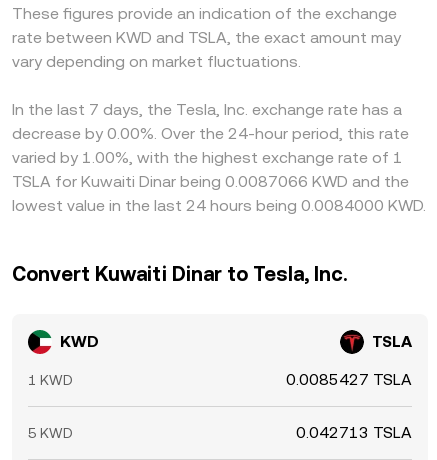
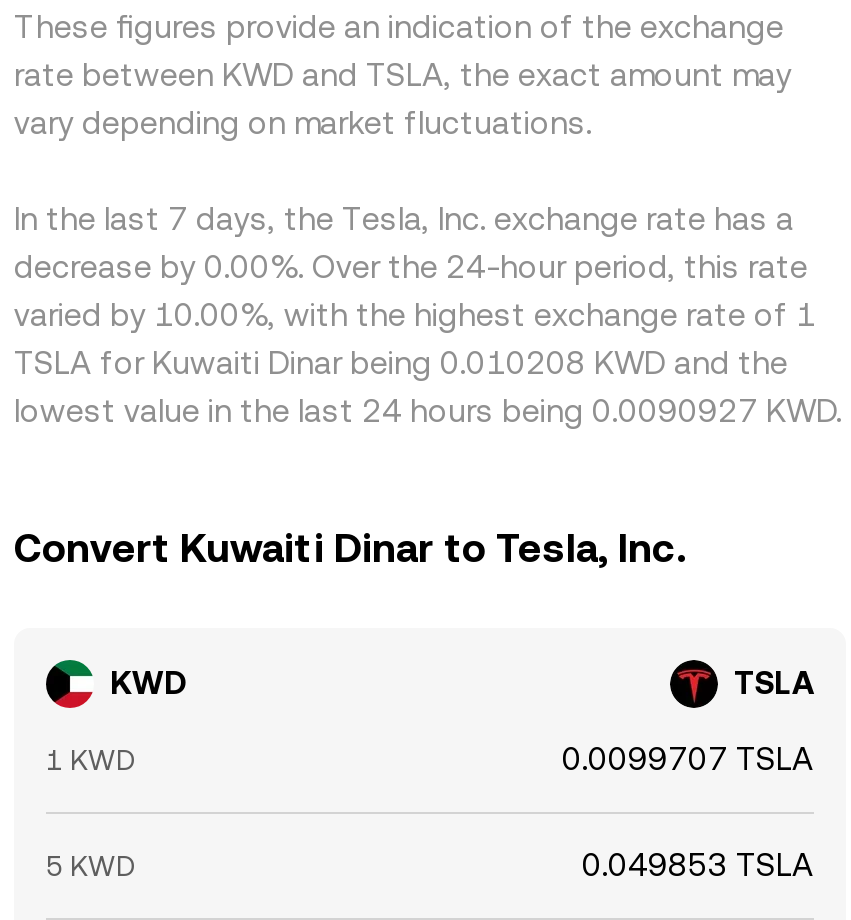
[12,148,403,167] varied by 1.00%, with the highest exchange rate of 1 -> [14,296,816,334] varied by 10.00%, with the highest exchange rate of 1
[12,172,409,191] TSLA for Kuwaiti Dinar being 0.0087066 KWD and the -> [14,344,788,382] TSLA for Kuwaiti Dinar being 0.010208 KWD and the
[12,196,426,215] lowest value in the last 24 hours being 0.0084000 KWD. -> [14,392,842,430] lowest value in the last 24 hours being 0.0090927 KWD.
[286,370,412,389] 0.0085427 TSLA -> [562,740,814,778] 0.0099707 TSLA
[296,423,412,442] 0.042713 TSLA -> [582,846,814,884] 0.049853 TSLA

